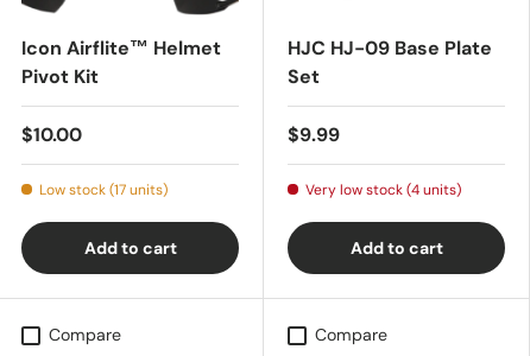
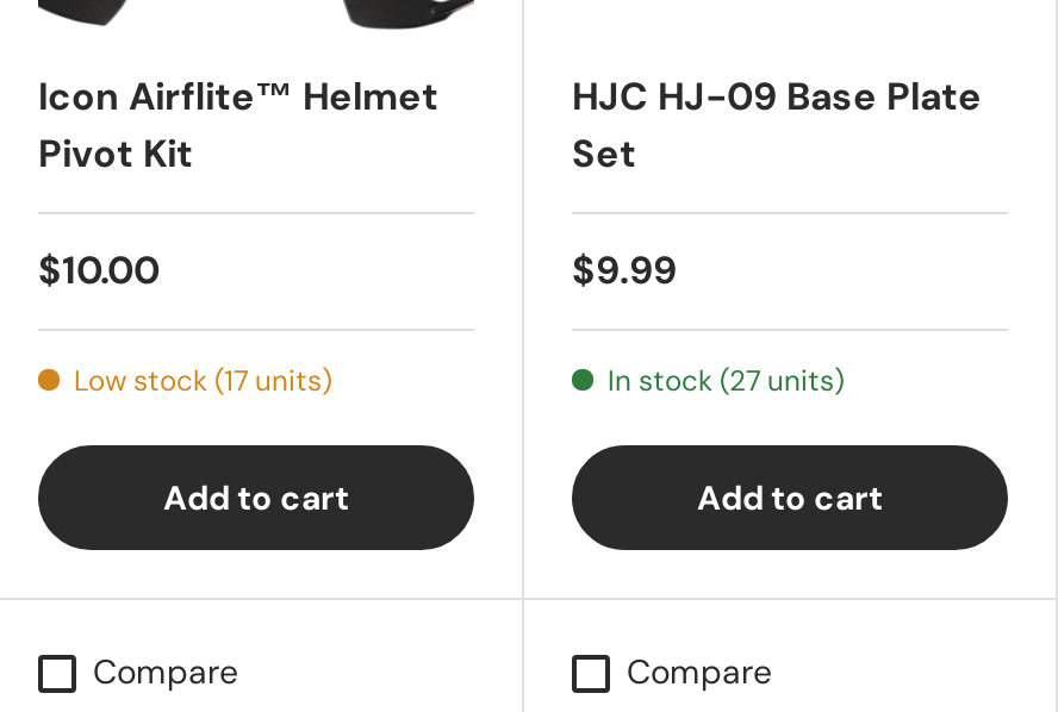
[305,180,461,199] Very low stock (4 units) -> [608,362,844,400] In stock (27 units)

